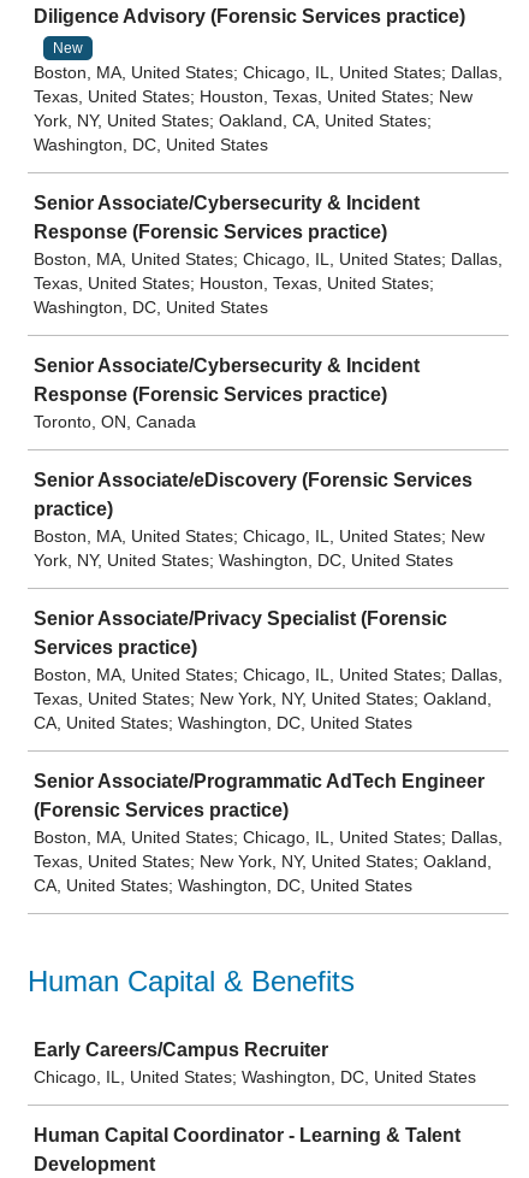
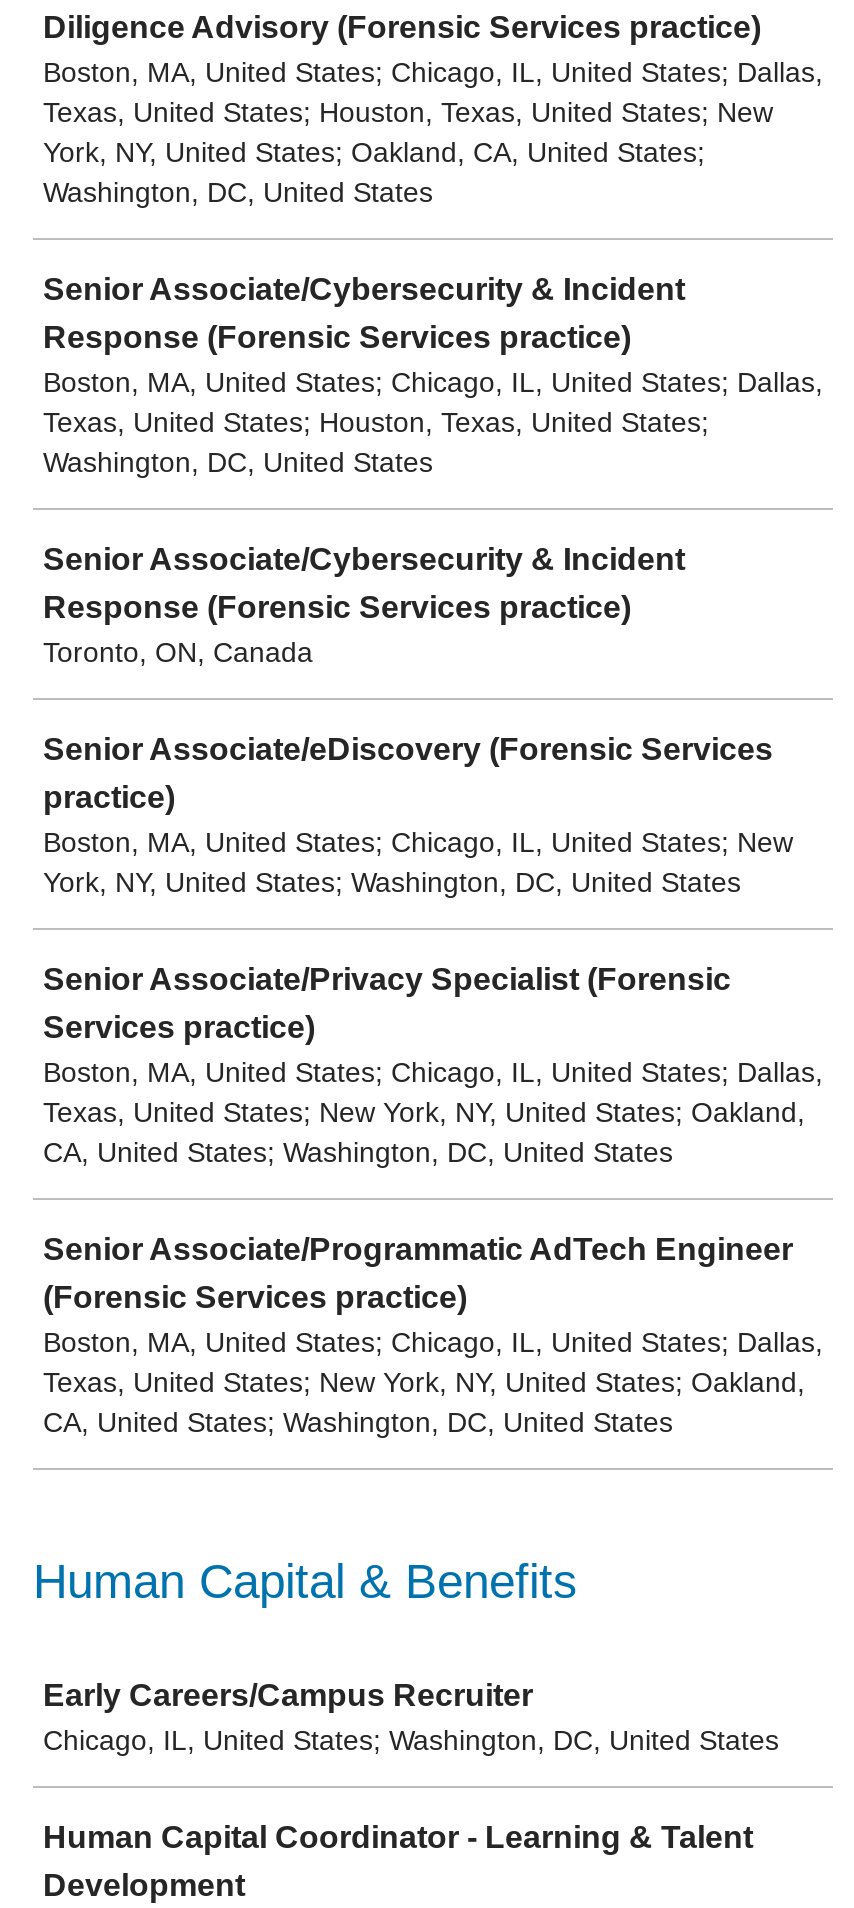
[53,40,83,57] New -> none

